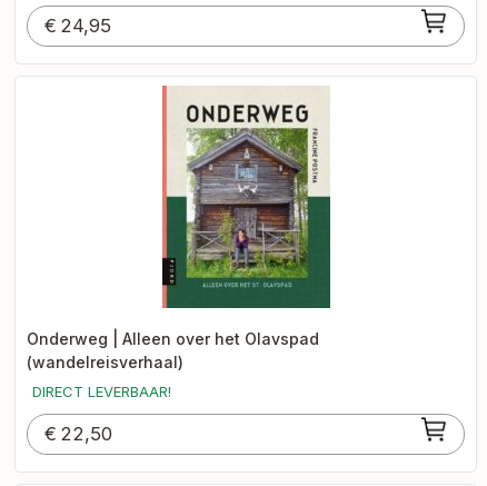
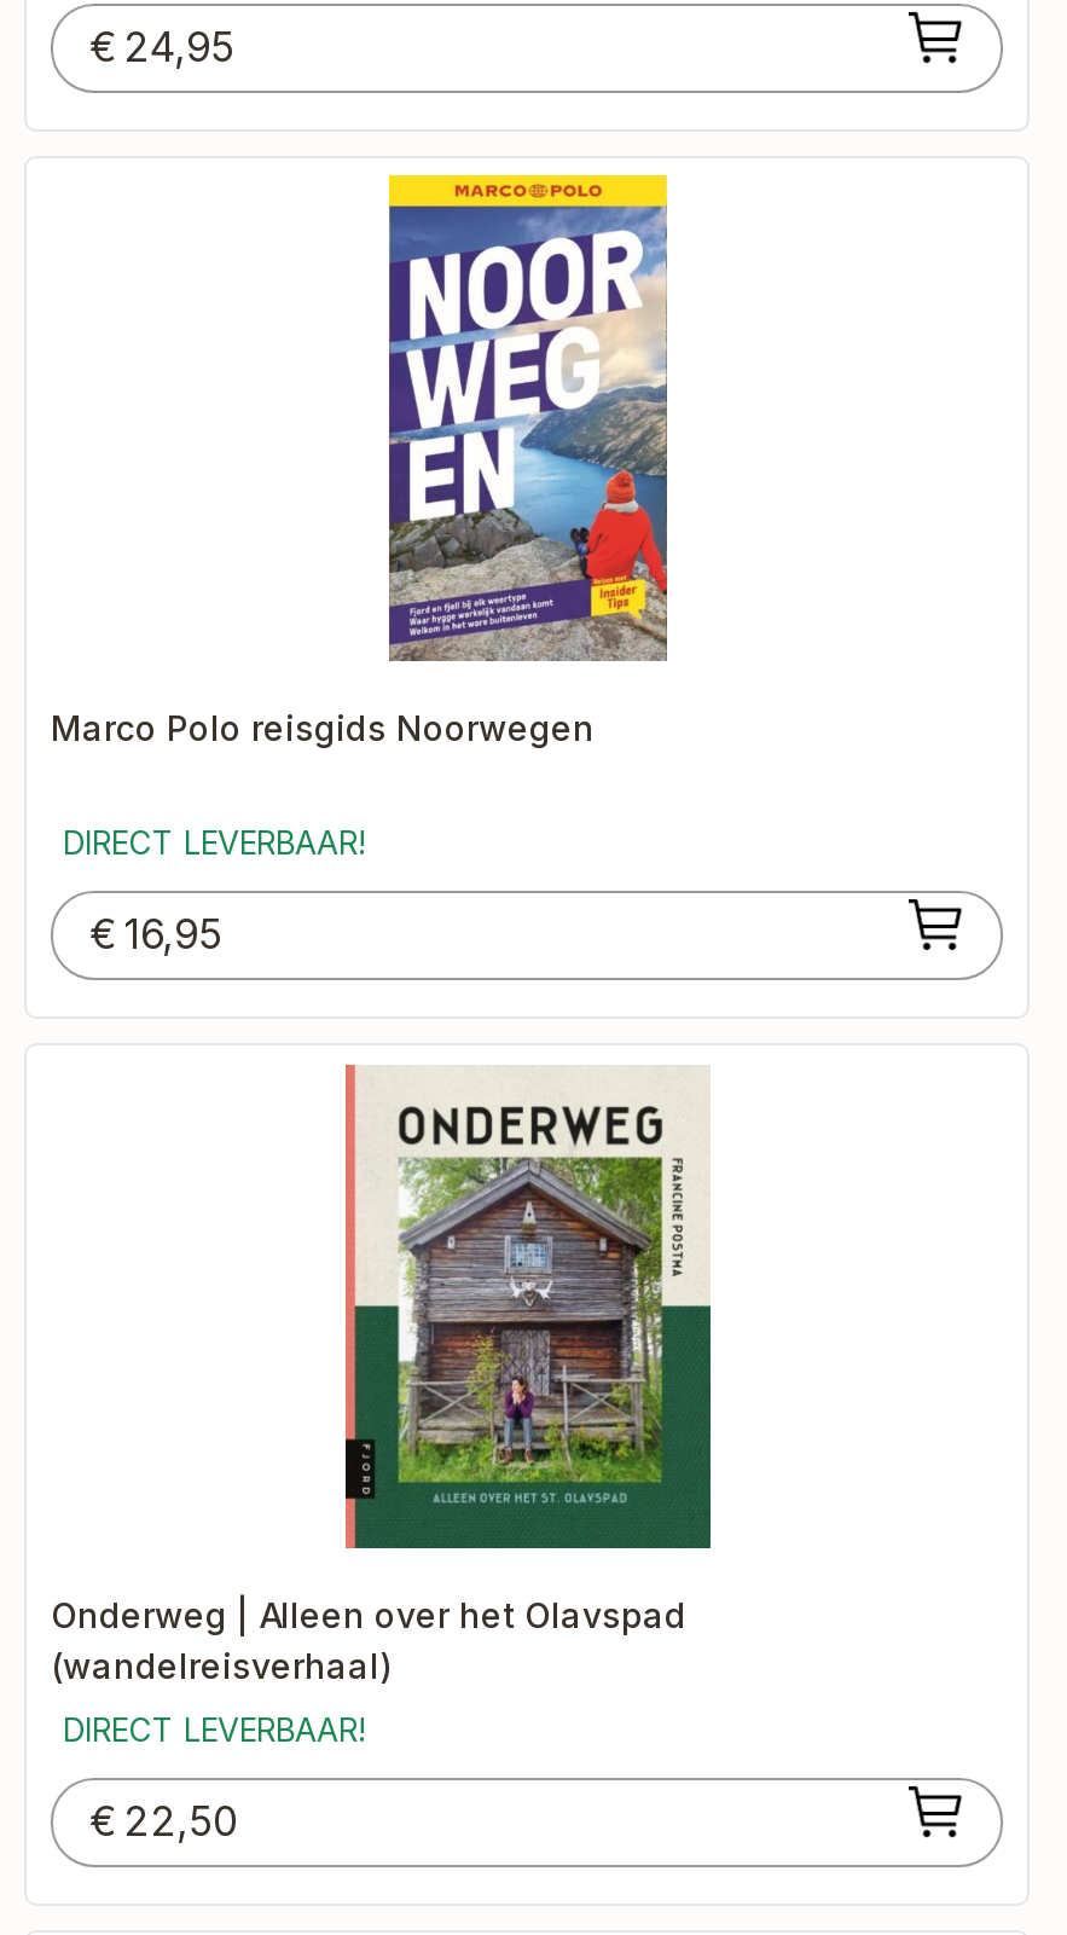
none -> [51,173,669,959] [image] | Marco Polo reisgids Noorwegen | DIRECT LEVERBAAR! | € 16,95

